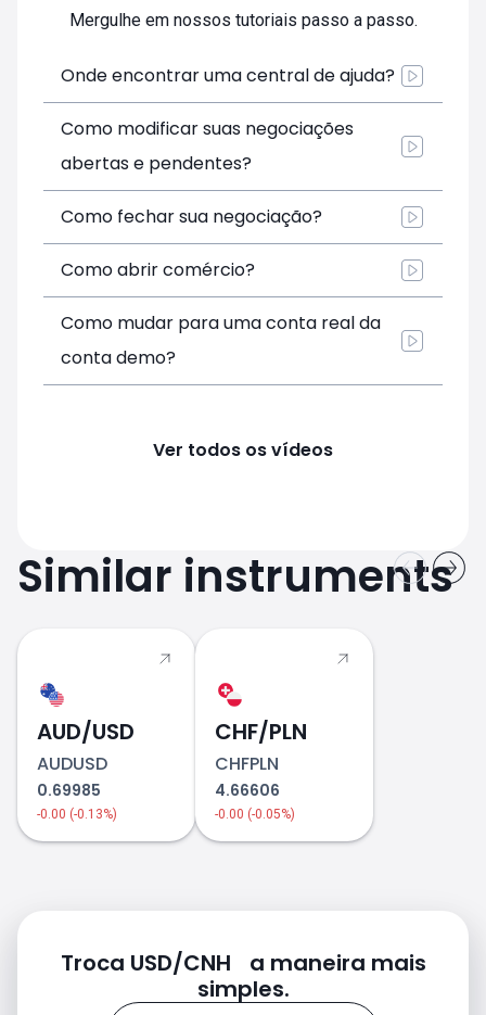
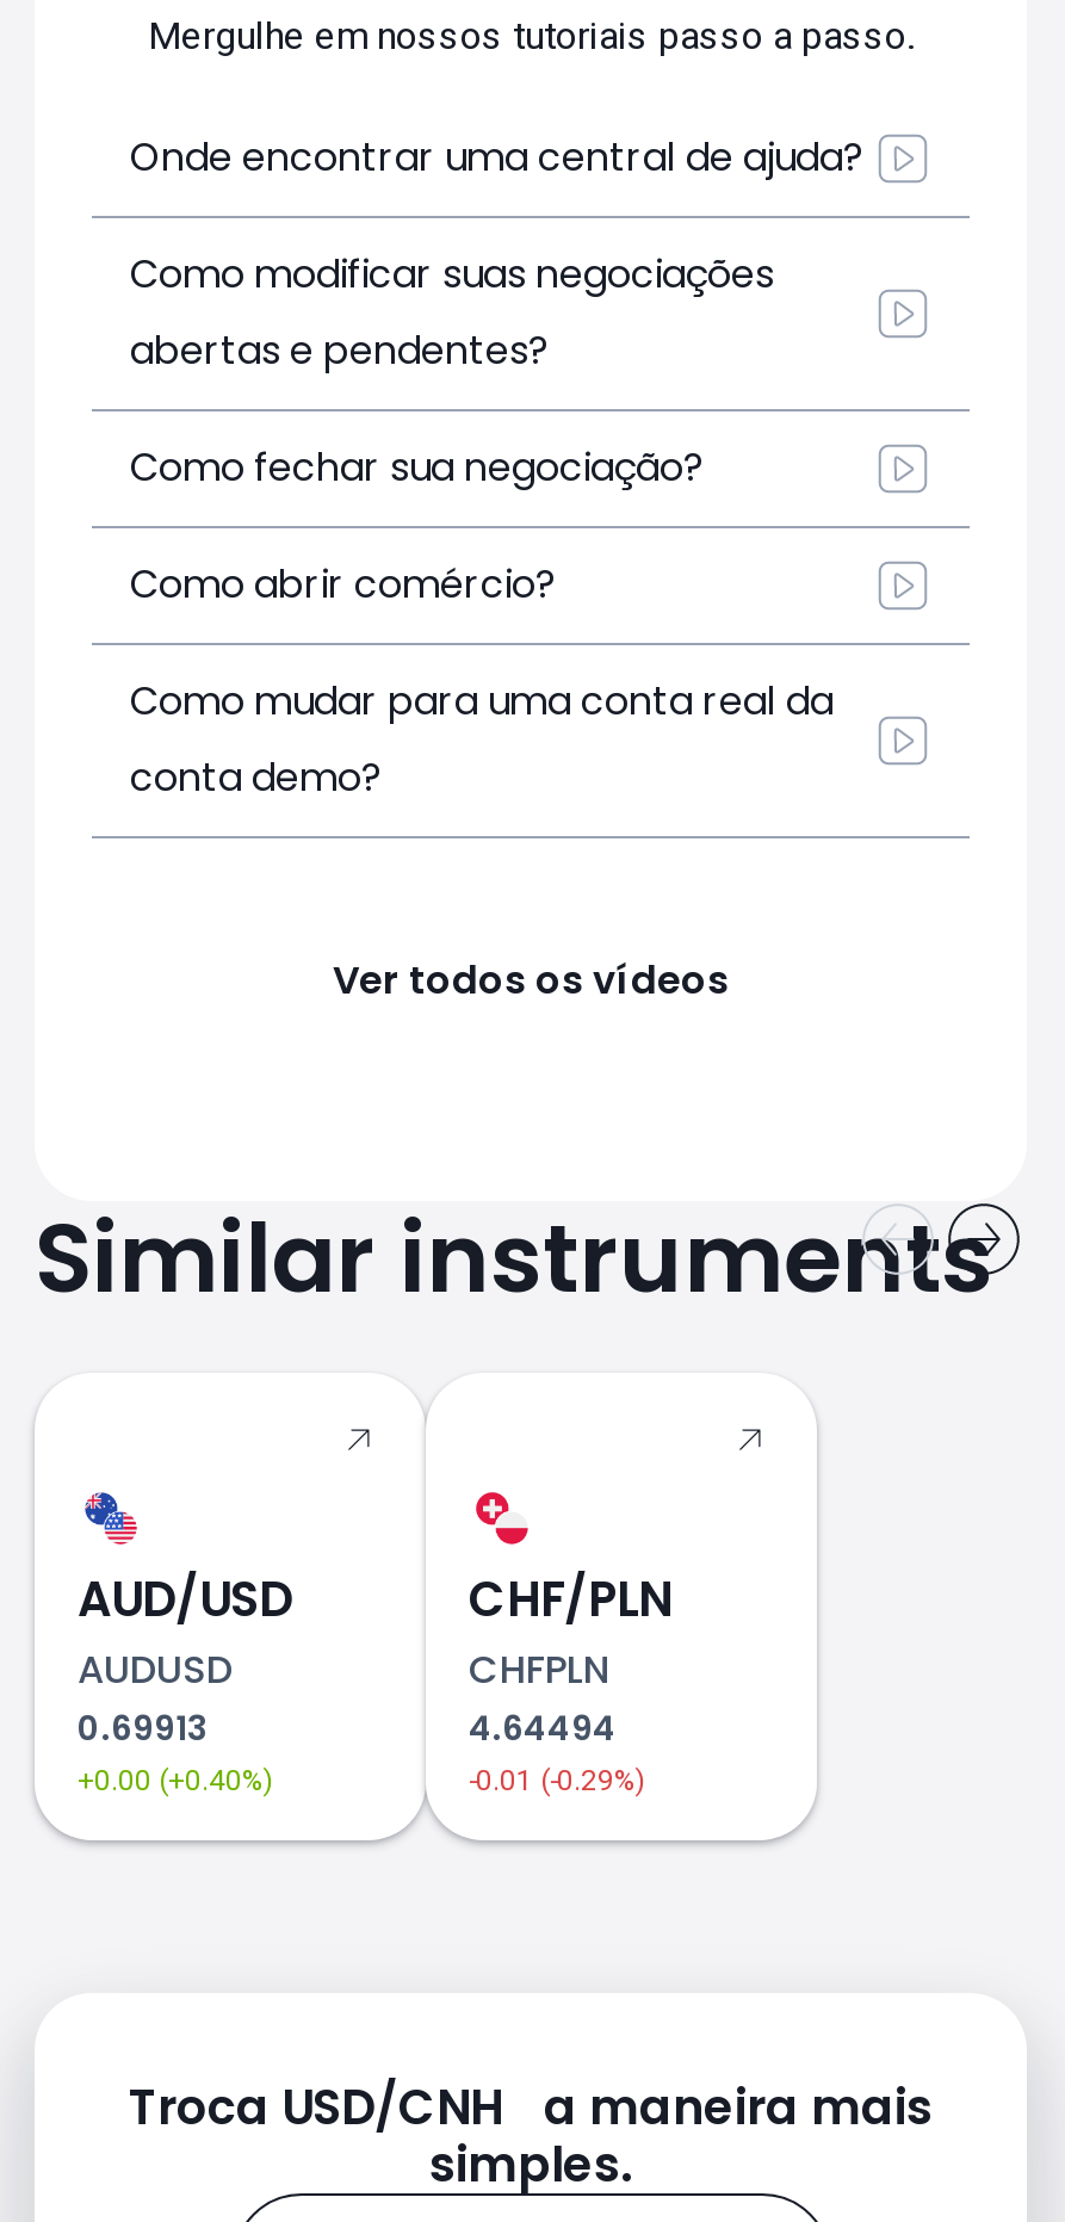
[37,779,104,801] 0.69985 -> [78,1704,216,1752] 0.69913
[215,779,283,801] 4.66606 -> [469,1704,624,1752] 4.64494
[37,807,124,822] -0.00 (-0.13%) -> [78,1764,287,1797] +0.00 (+0.40%)
[215,807,302,822] -0.00 (-0.05%) -> [469,1764,660,1797] -0.01 (-0.29%)

